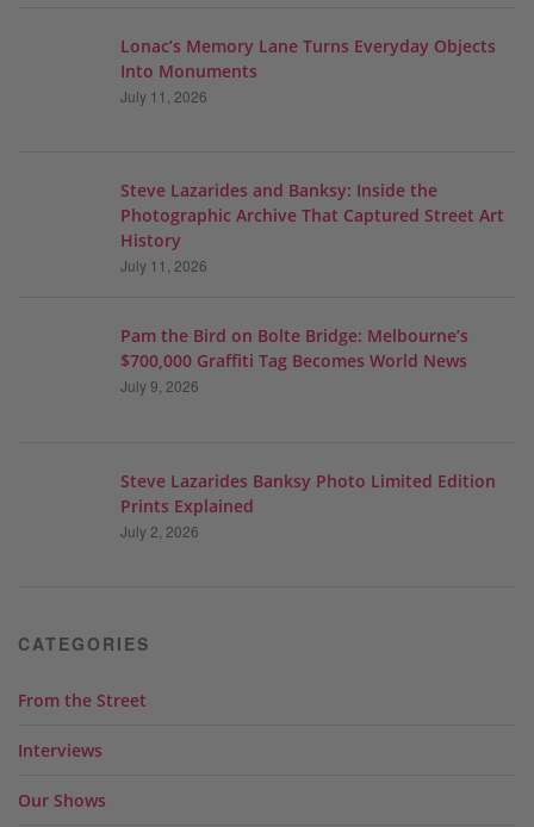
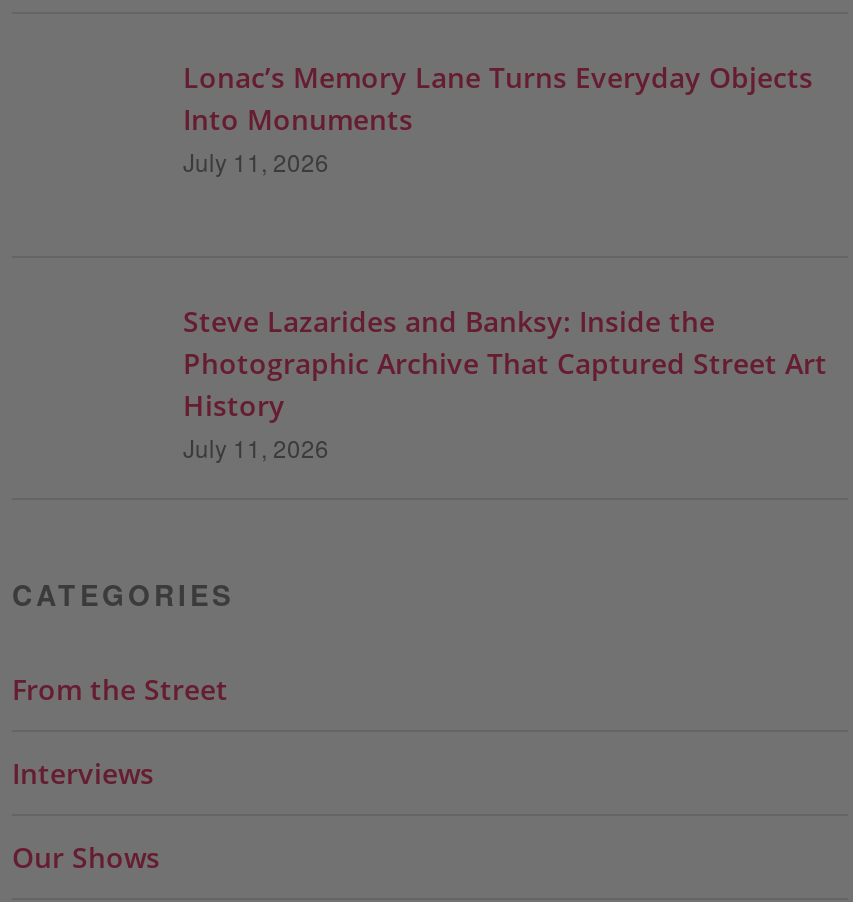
[120,324,468,396] Pam the Bird on Bolte Bridge: Melbourne’s | $700,000 Graffiti Tag Becomes World News | July 9, 2026 -> none
[120,469,495,541] Steve Lazarides Banksy Photo Limited Edition | Prints Explained | July 2, 2026 -> none

